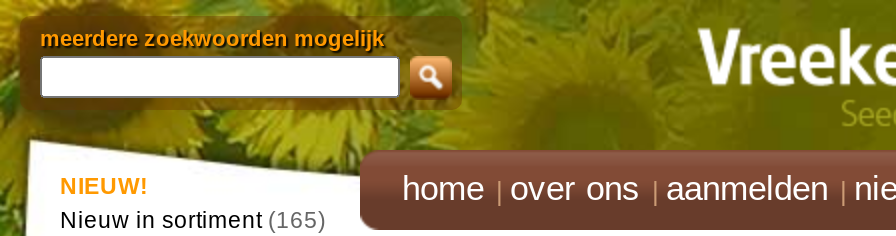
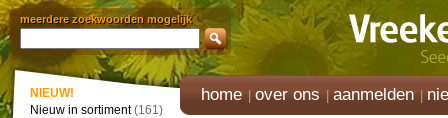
[60,206,326,232] Nieuw in sortiment (165) -> [30,103,163,116] Nieuw in sortiment (161)

